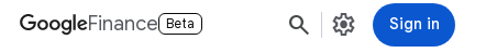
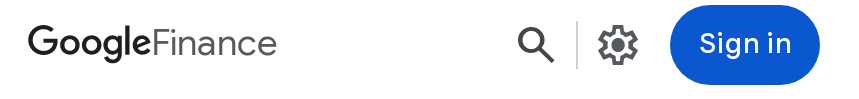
[88,12,194,36] Finance Beta -> [151,21,279,65] Finance

